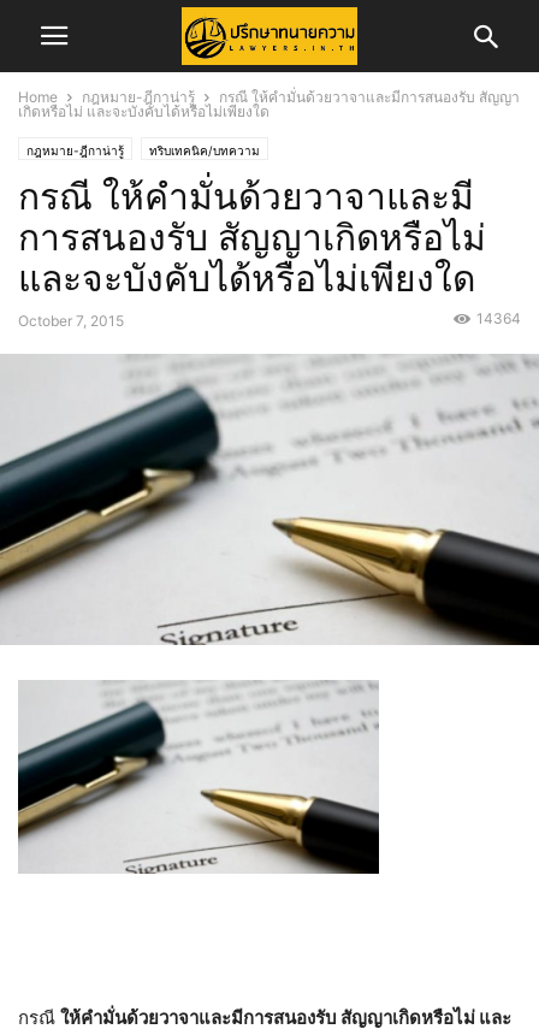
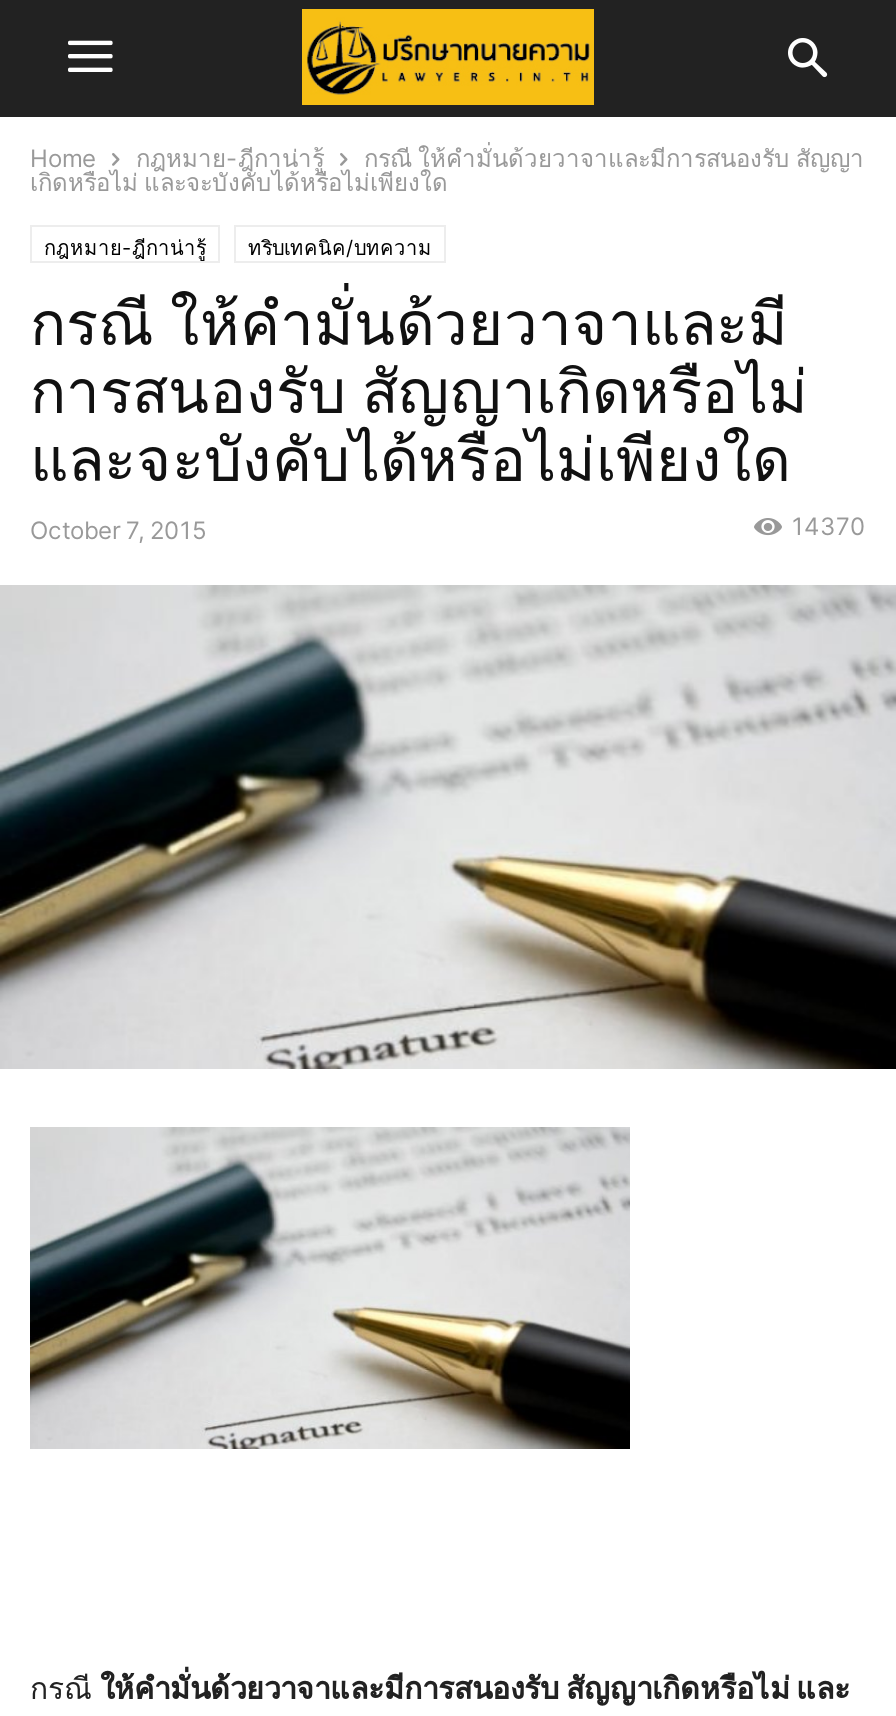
[476,309,521,327] 14364 -> [792,511,866,541] 14370

